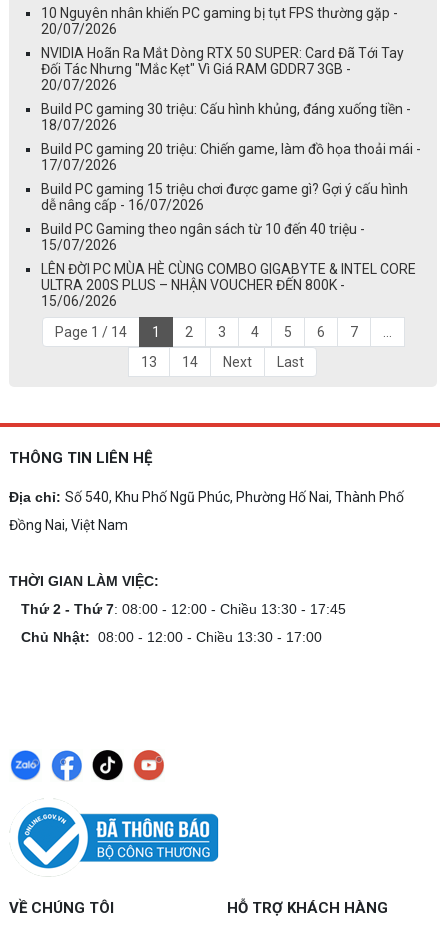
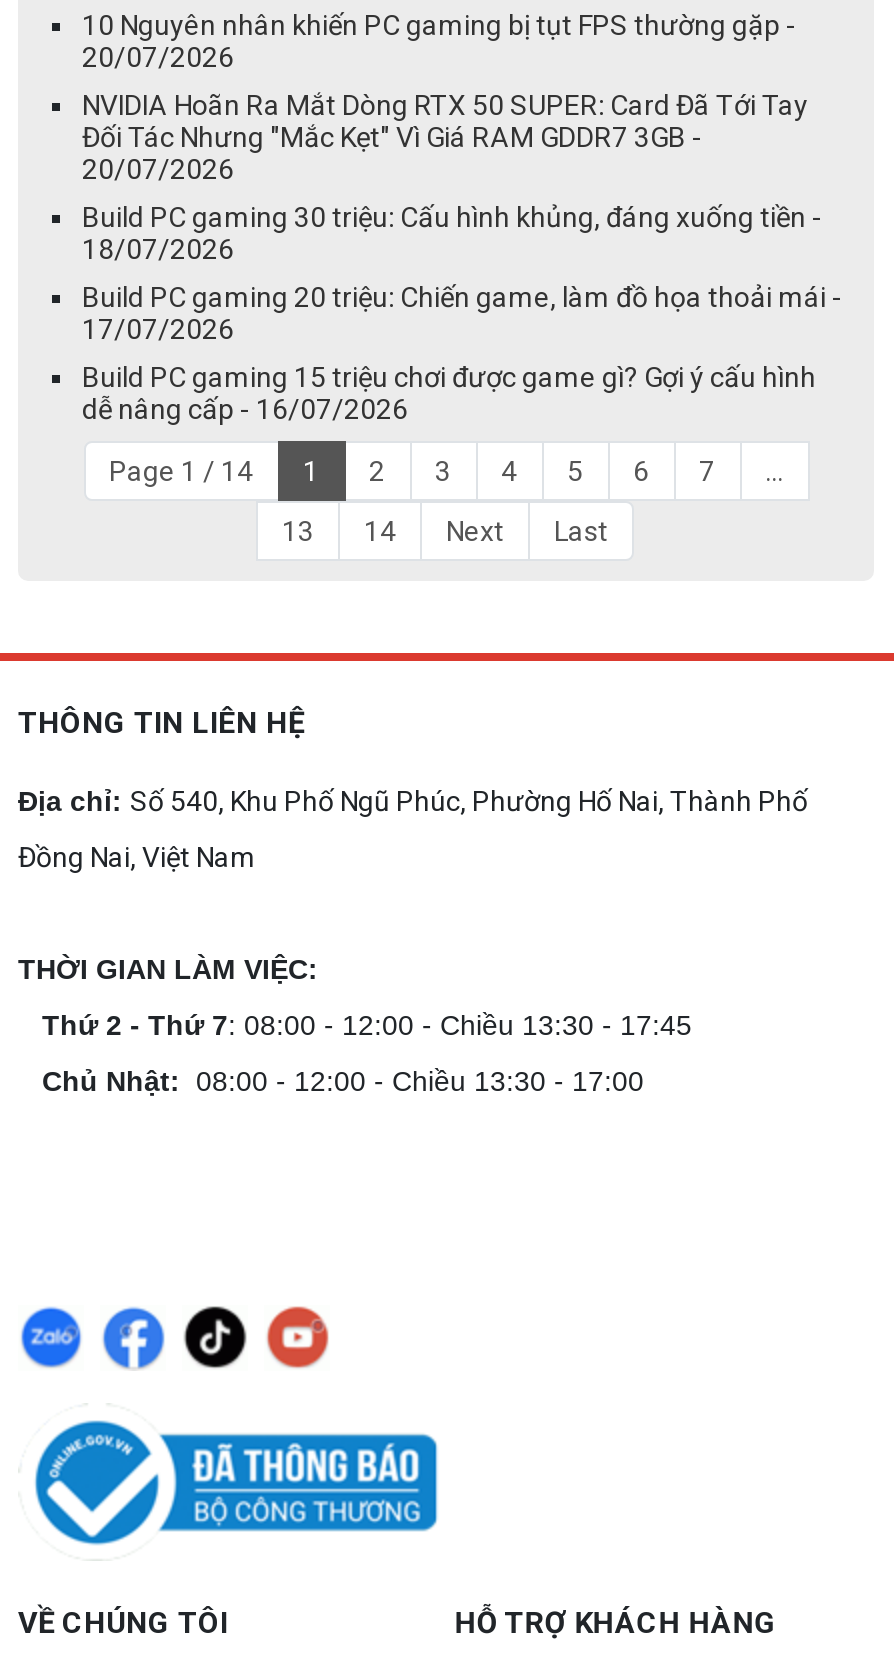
[41,221,416,309] Build PC Gaming theo ngân sách từ 10 đến 40 triệu - | 15/07/2026 | LÊN ĐỜI PC MÙA HÈ CÙNG COMBO GIGABYTE & INTEL CORE | ULTRA 200S PLUS – NHẬN VOUCHER ĐẾN 800K - | 15/06/2026 -> none

